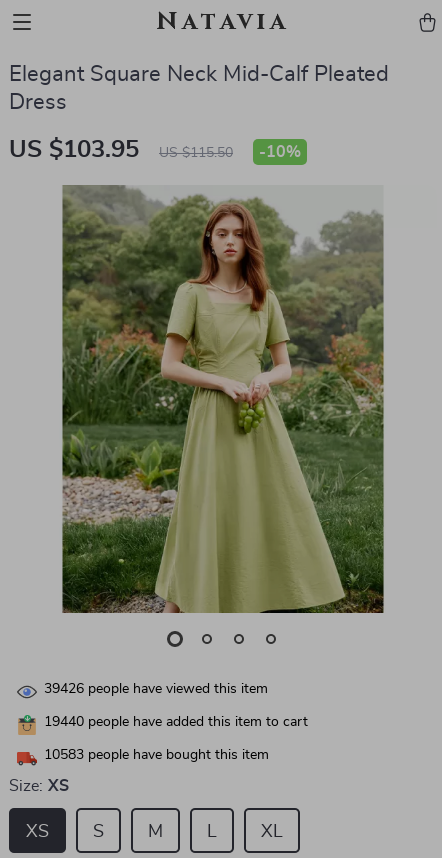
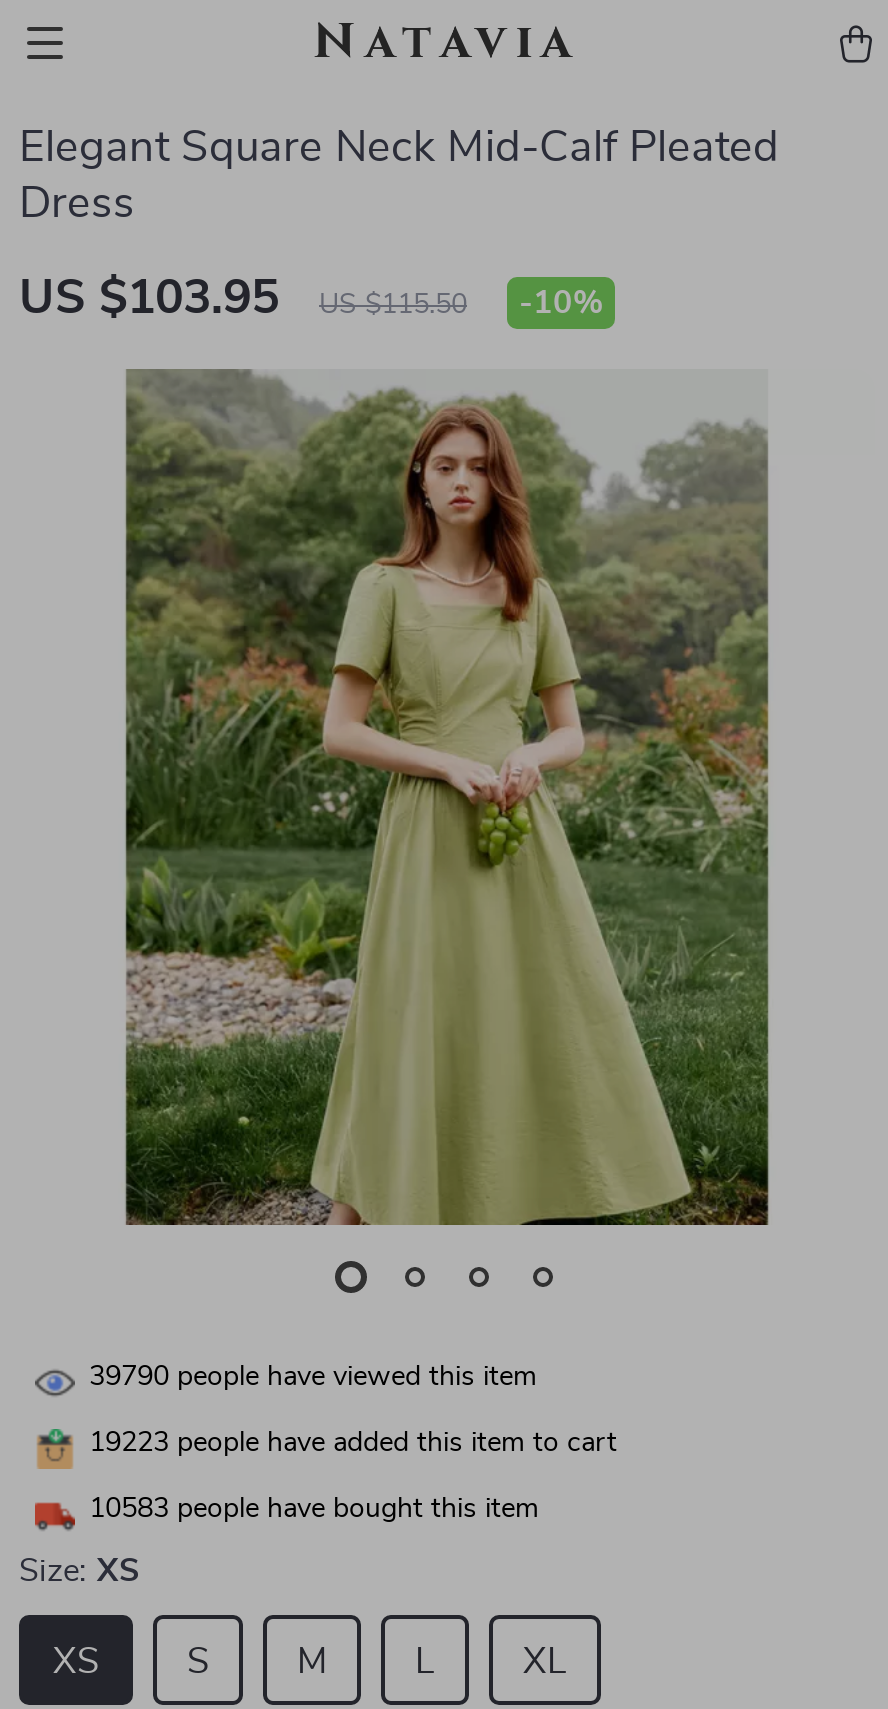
[44,682,268,696] 39426 people have viewed this item -> [89,1363,537,1391] 39790 people have viewed this item
[44,715,308,729] 19440 people have added this item to cart -> [89,1429,617,1457] 19223 people have added this item to cart

